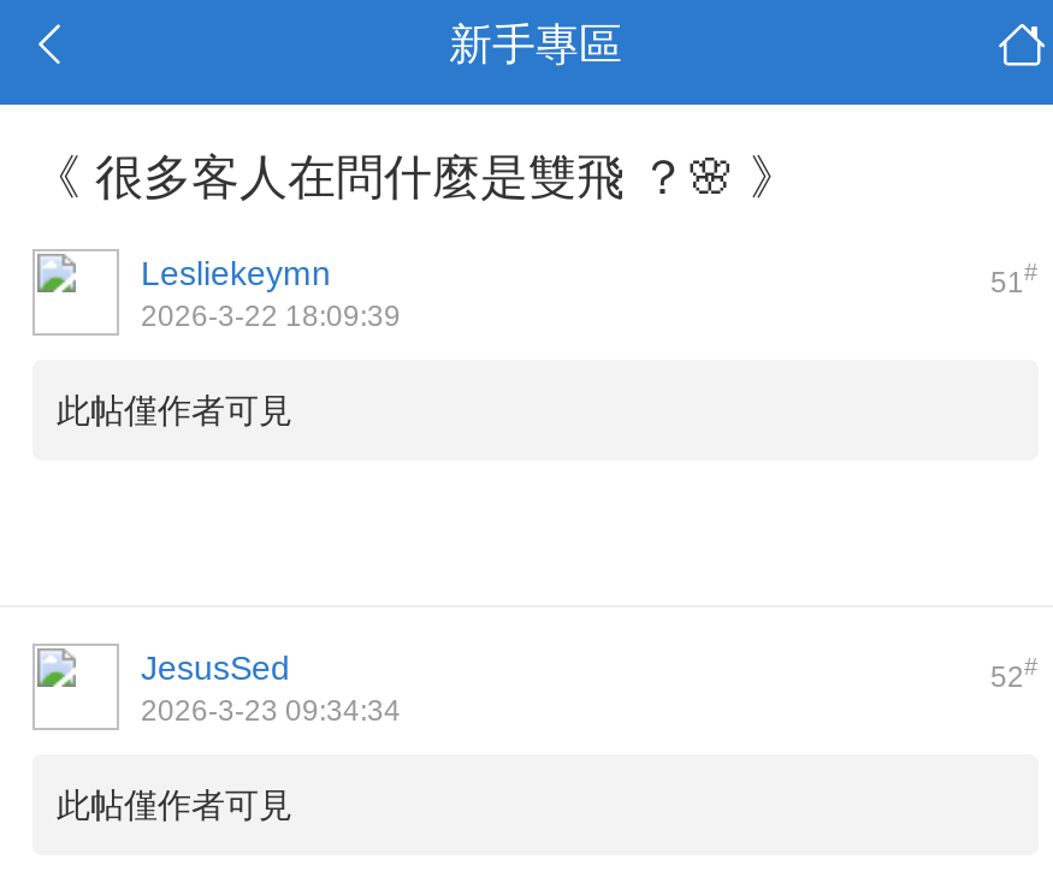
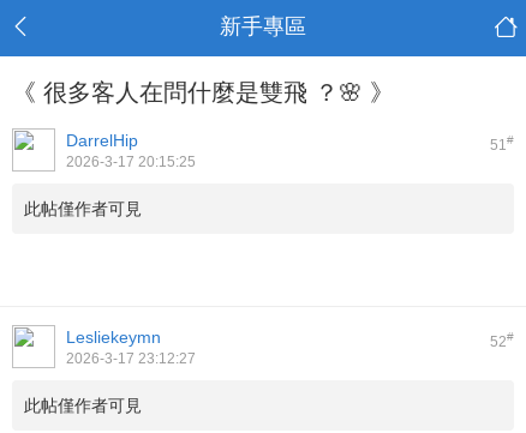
[141,254,401,333] Lesliekeymn | 2026-3-22 18:09:39 -> [66,131,196,170] DarrelHip | 2026-3-17 20:15:25
[141,648,401,728] JesusSed | 2026-3-23 09:34:34 -> [66,327,196,367] Lesliekeymn | 2026-3-17 23:12:27

